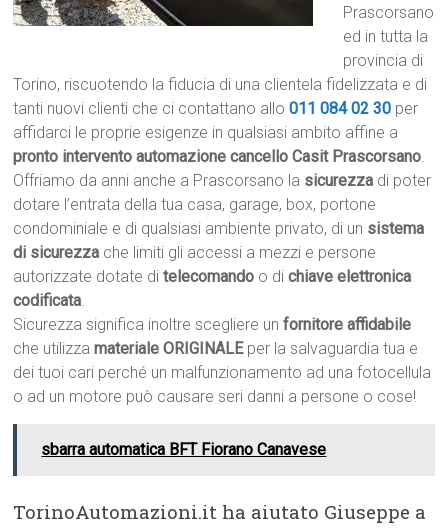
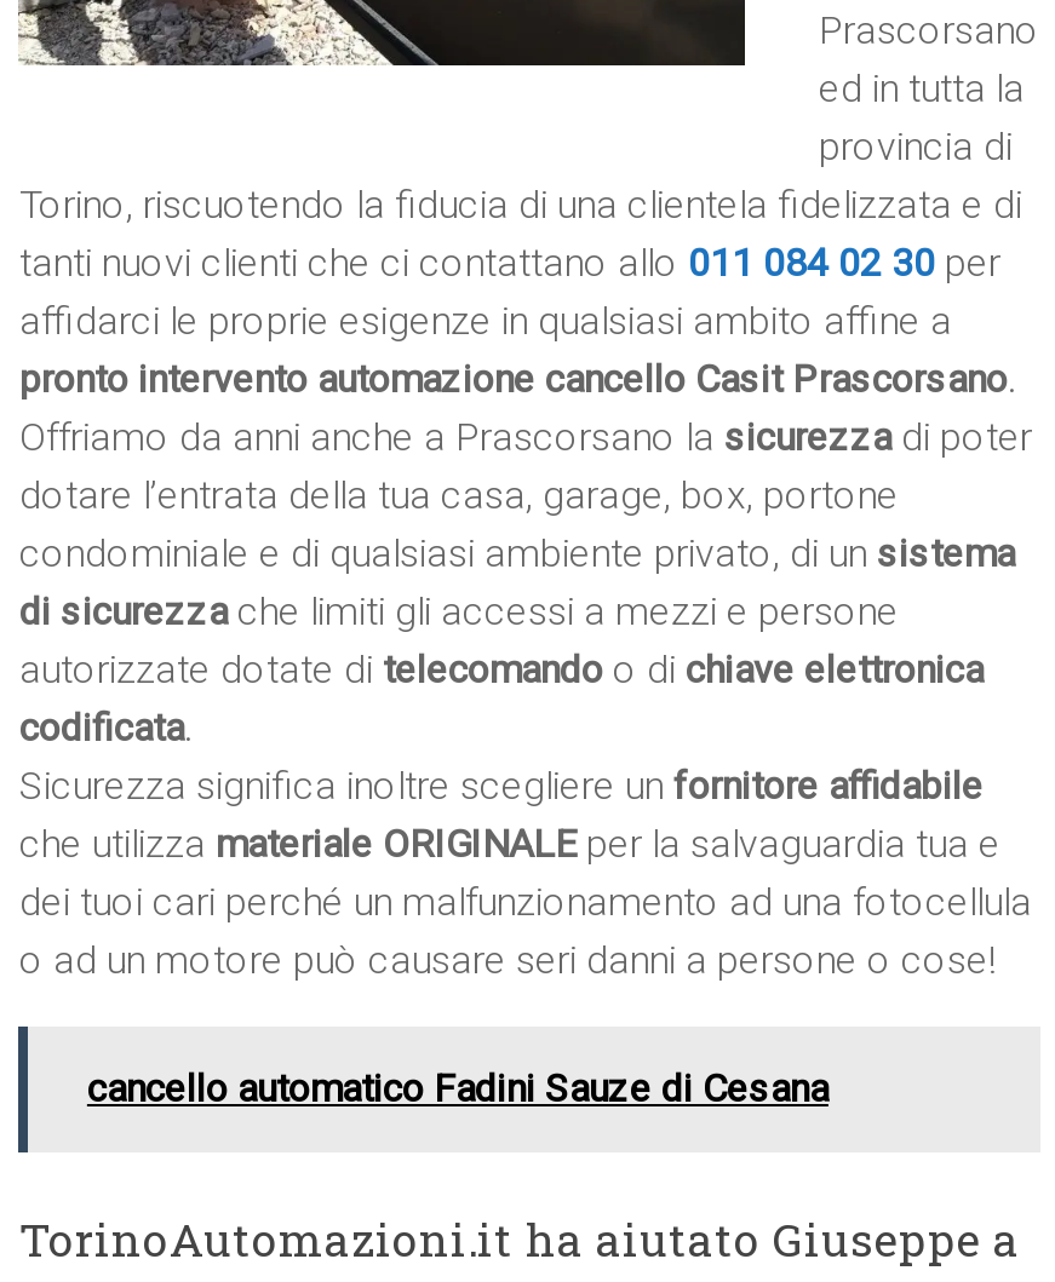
[41,440,326,459] sbarra automatica BFT Fiorano Canavese -> [87,1065,828,1111] cancello automatico Fadini Sauze di Cesana

